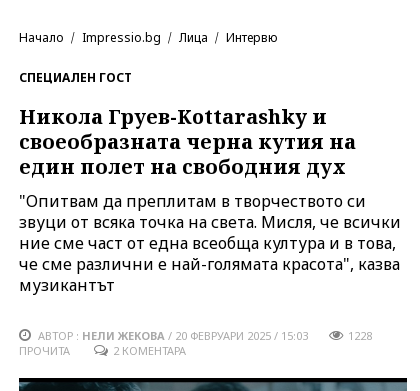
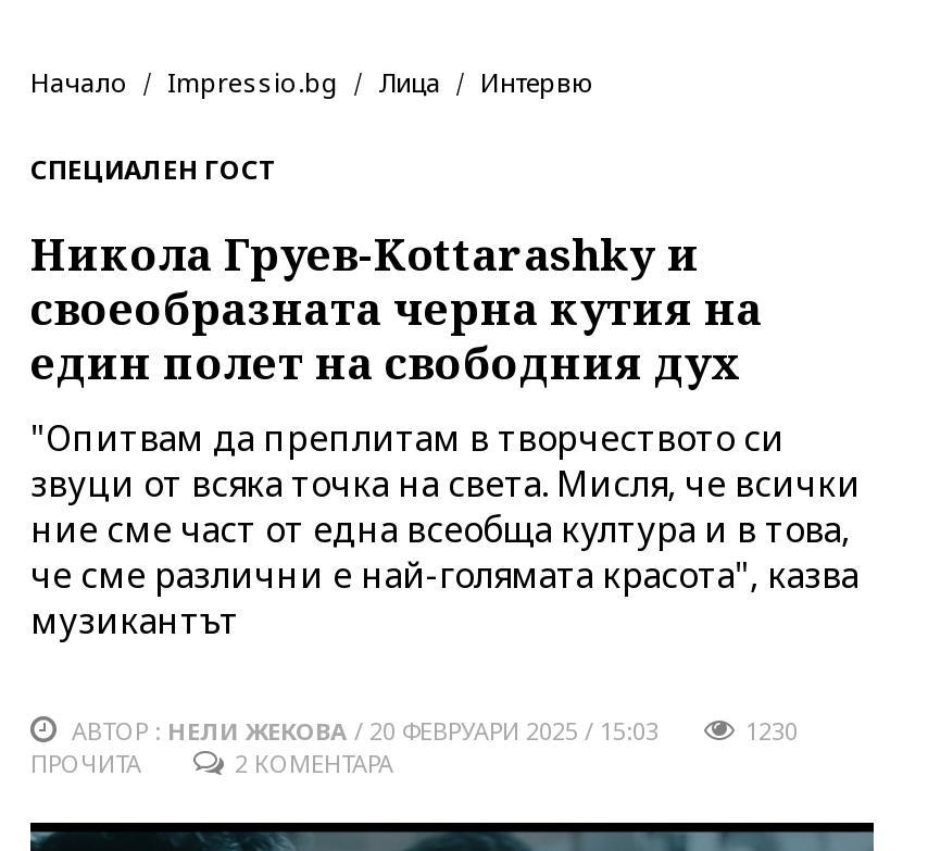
[348,328,372,343] 1228 -> [745,714,798,747] 1230

